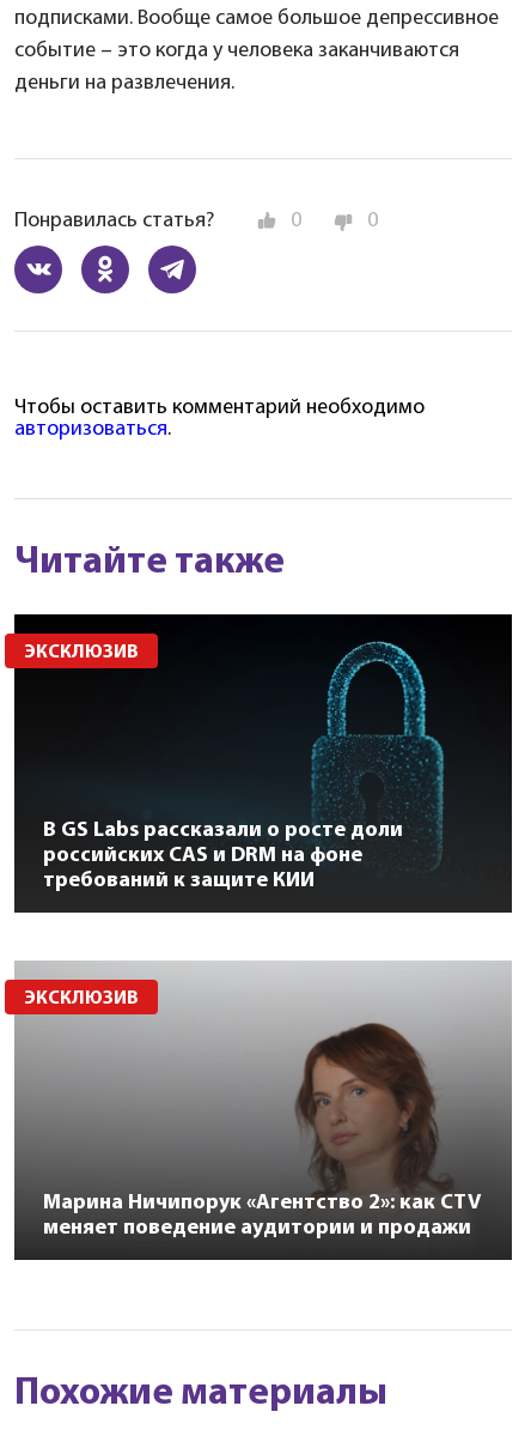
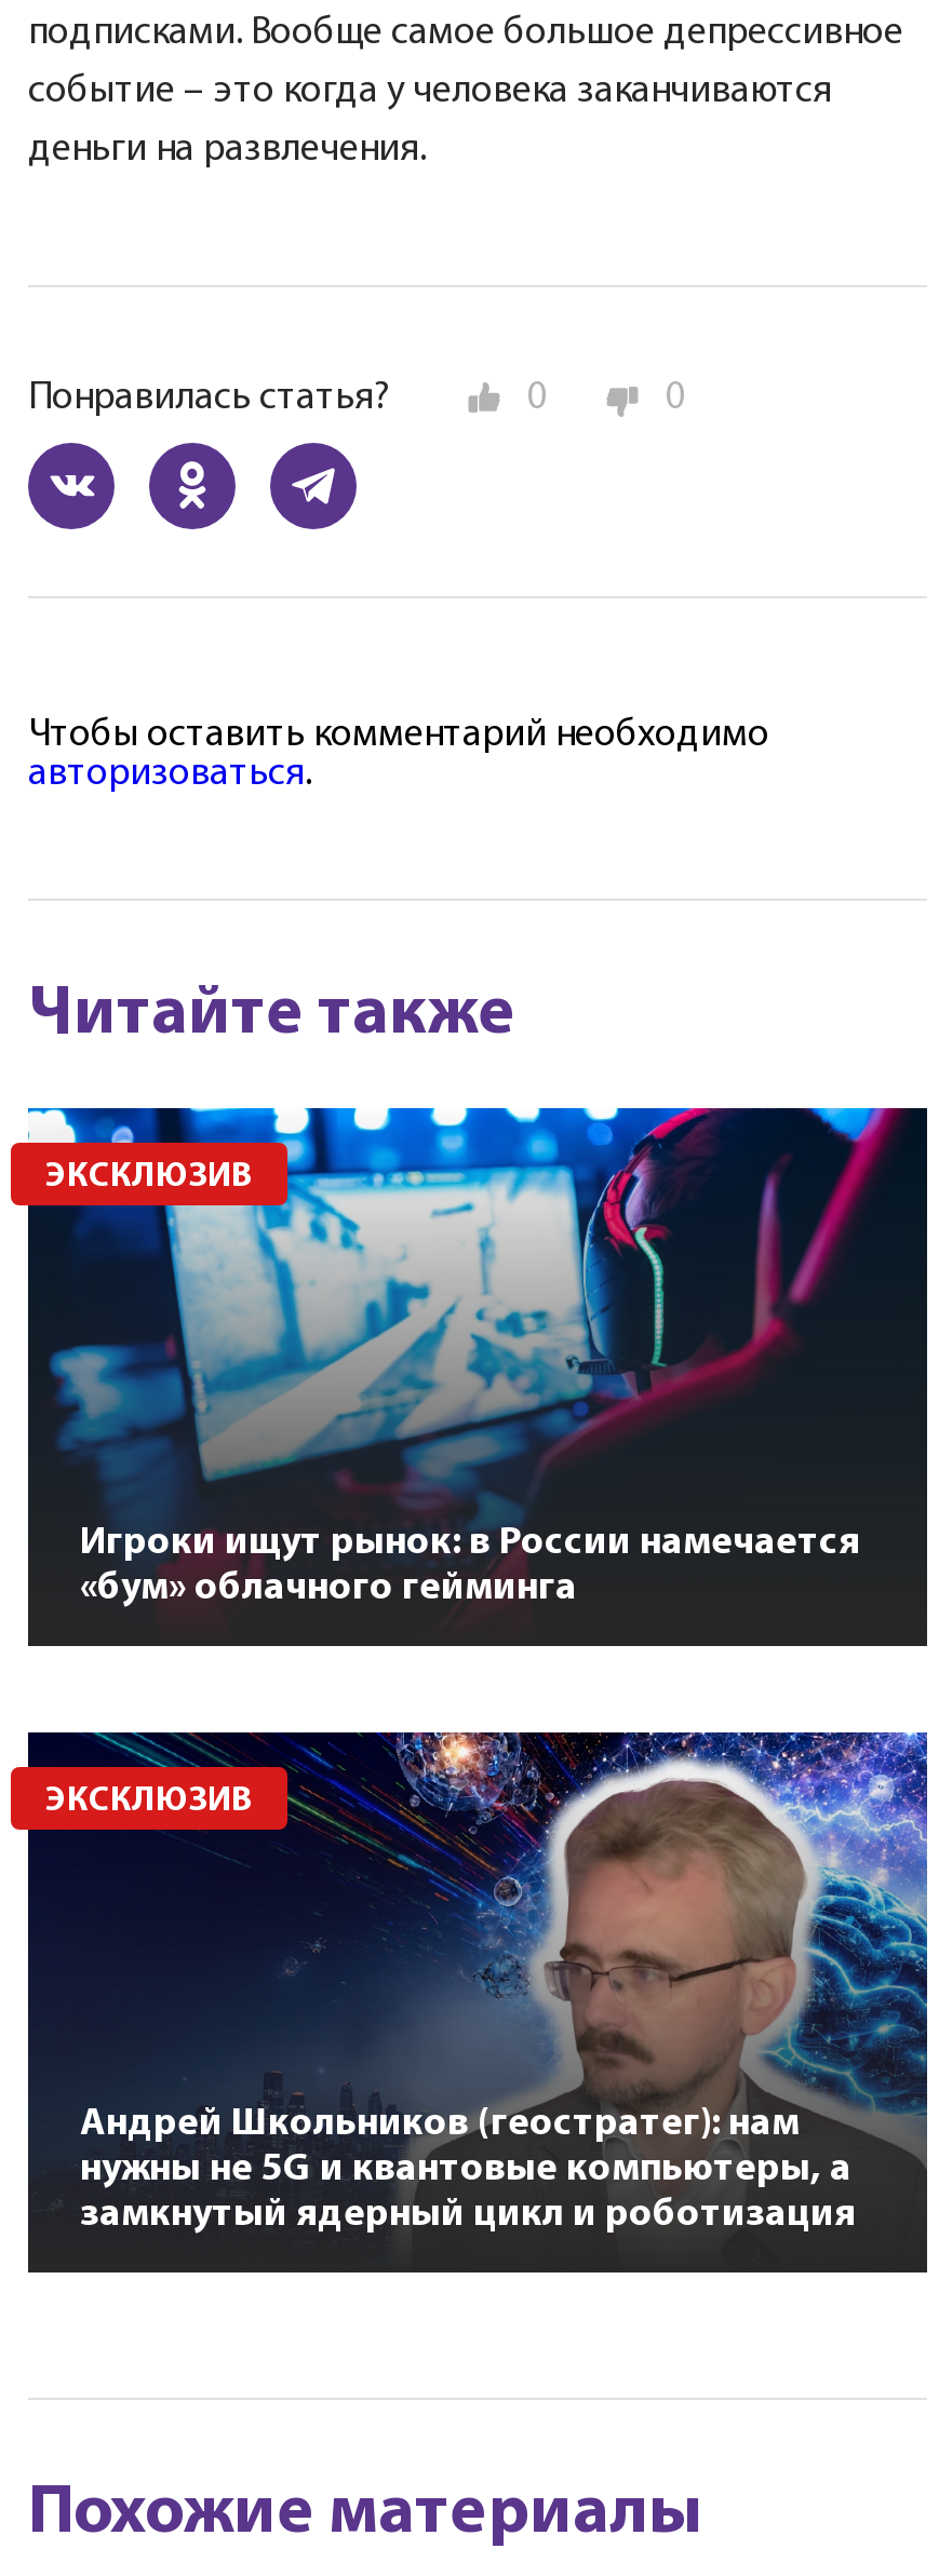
[13,613,509,893] [image] | В GS Labs рассказали о росте доли | российских CAS и DRM на фоне | требований к защите КИИ -> [26,1106,925,1610] [image] | Игроки ищут рынок: в России намечается | «бум» облачного гейминга
[14,961,512,1240] [image] | Марина Ничипорук «Агентство 2»: как CTV | меняет поведение аудитории и продажи -> [26,1730,929,2236] [image] | Андрей Школьников (геостратег): нам | нужны не 5G и квантовые компьютеры, а | замкнутый ядерный цикл и роботизация

